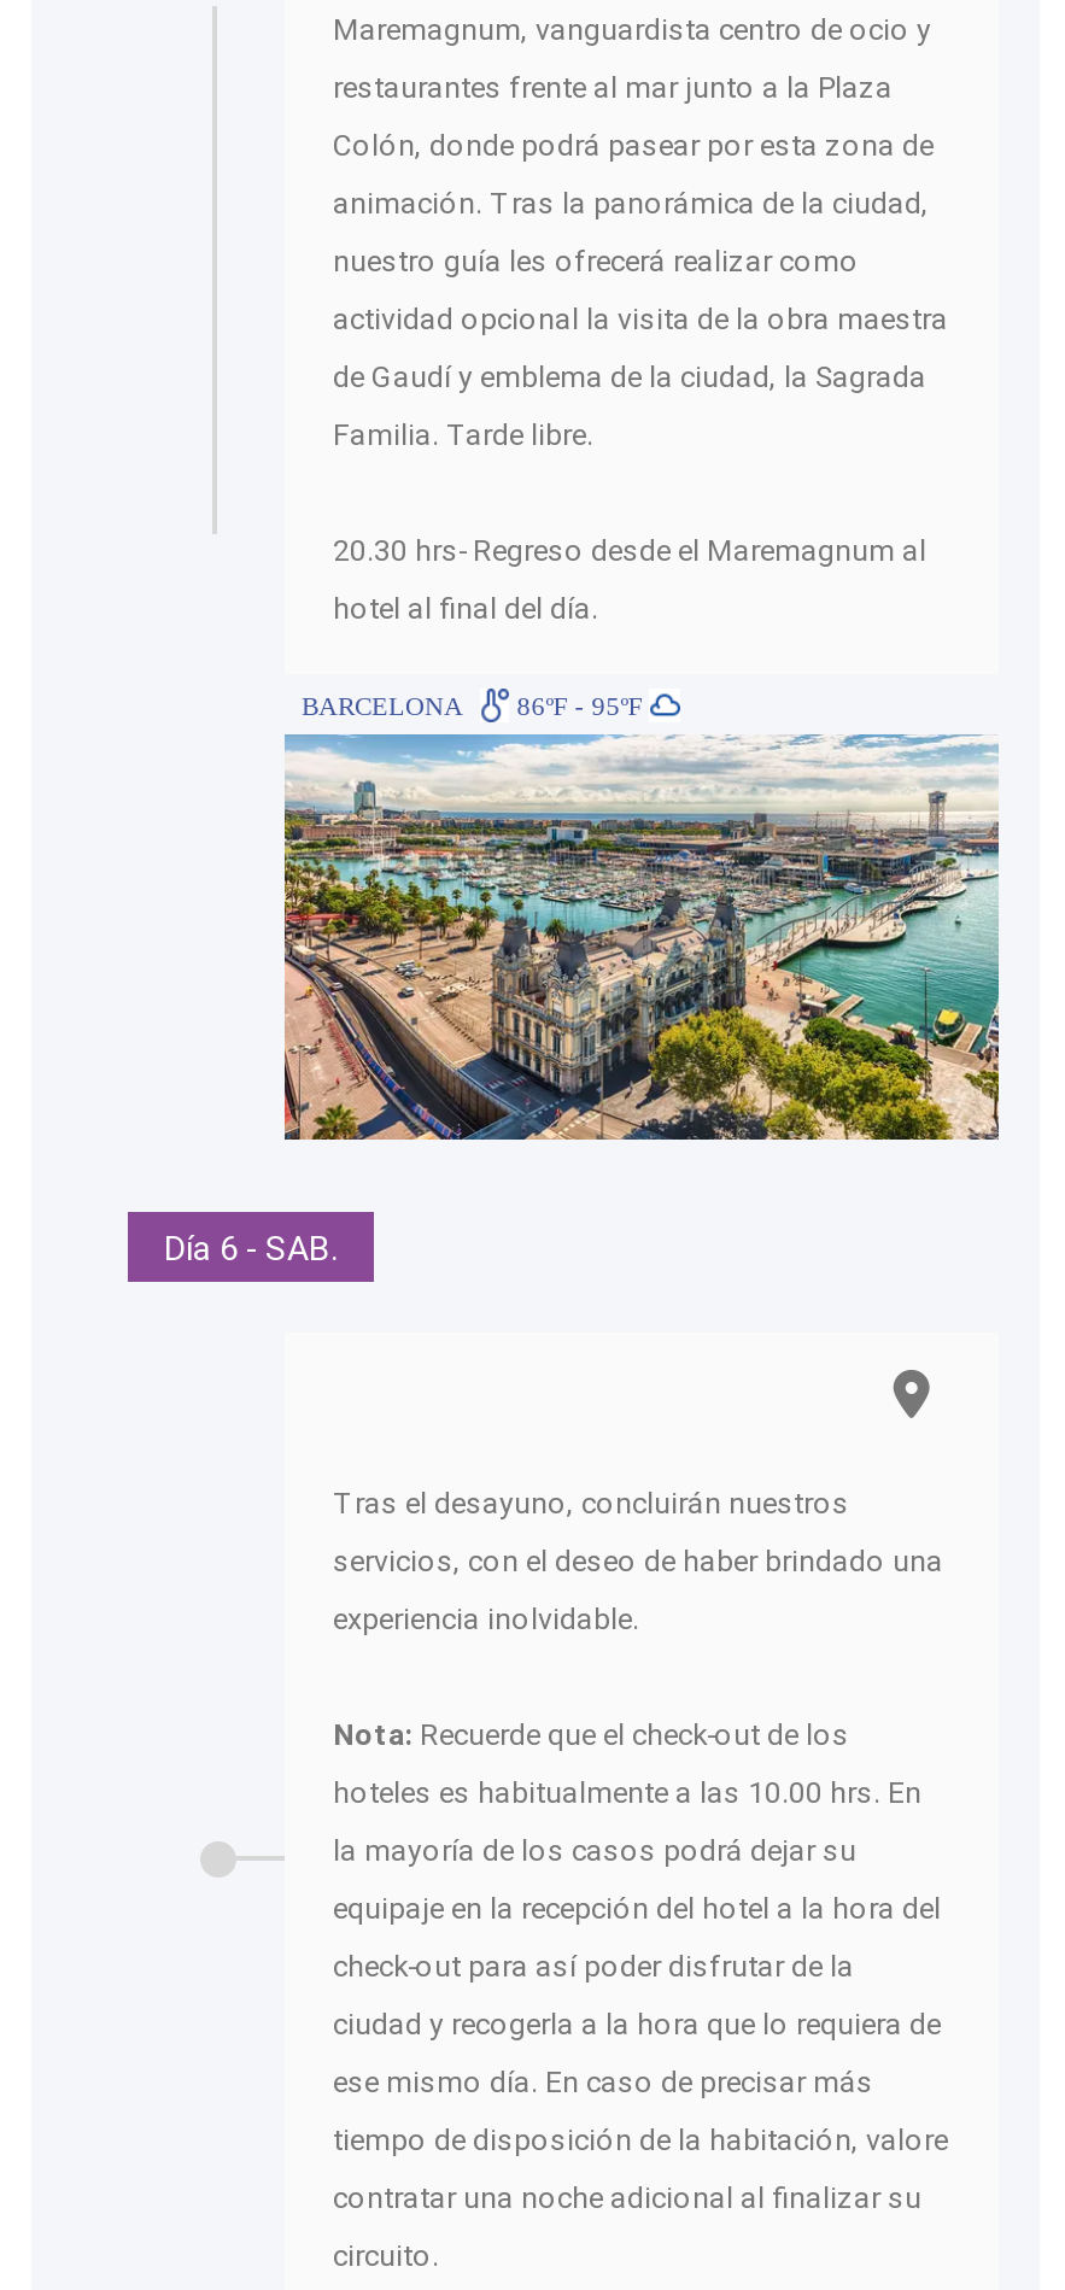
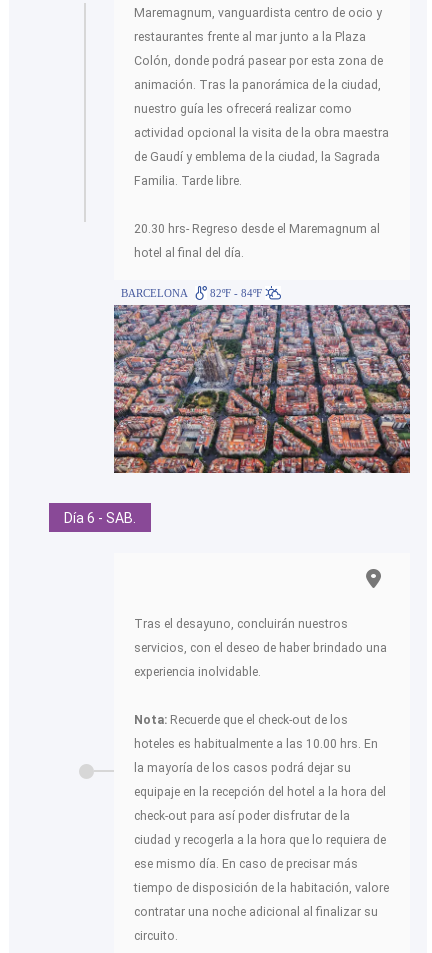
[302,690,649,719] BARCELONA 86ºF - 95ºF -> [121,287,265,299] BARCELONA 82ºF - 84ºF
[282,732,1001,1142] [image] -> [113,294,411,474] [image]

